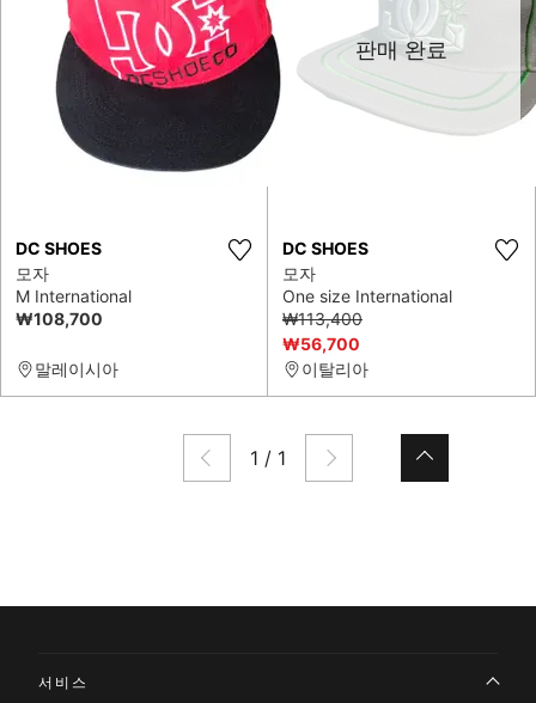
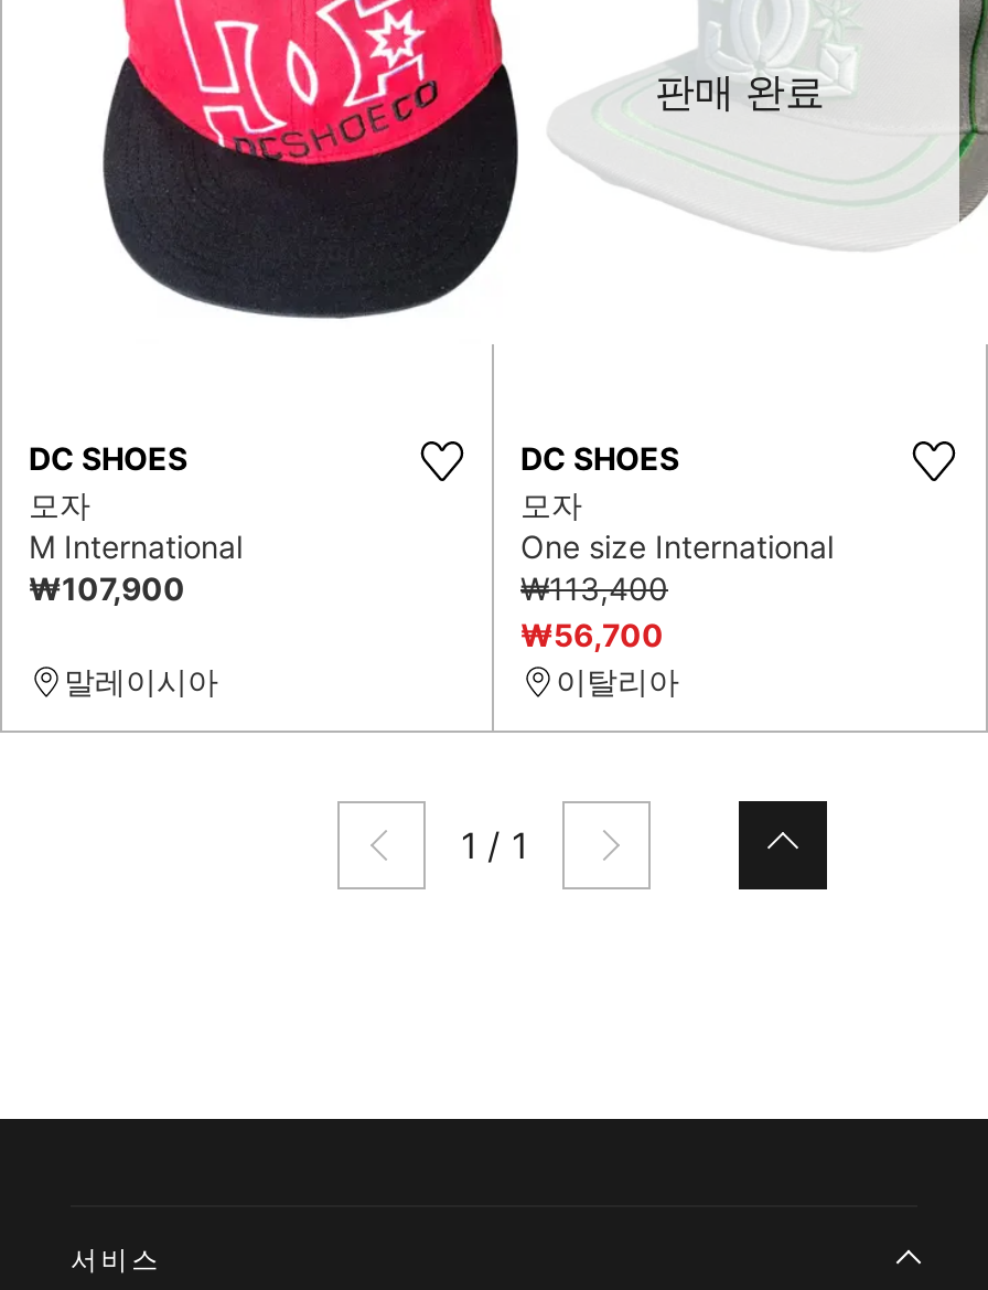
[16,309,103,329] ₩108,700 -> [29,570,185,608] ₩107,900

